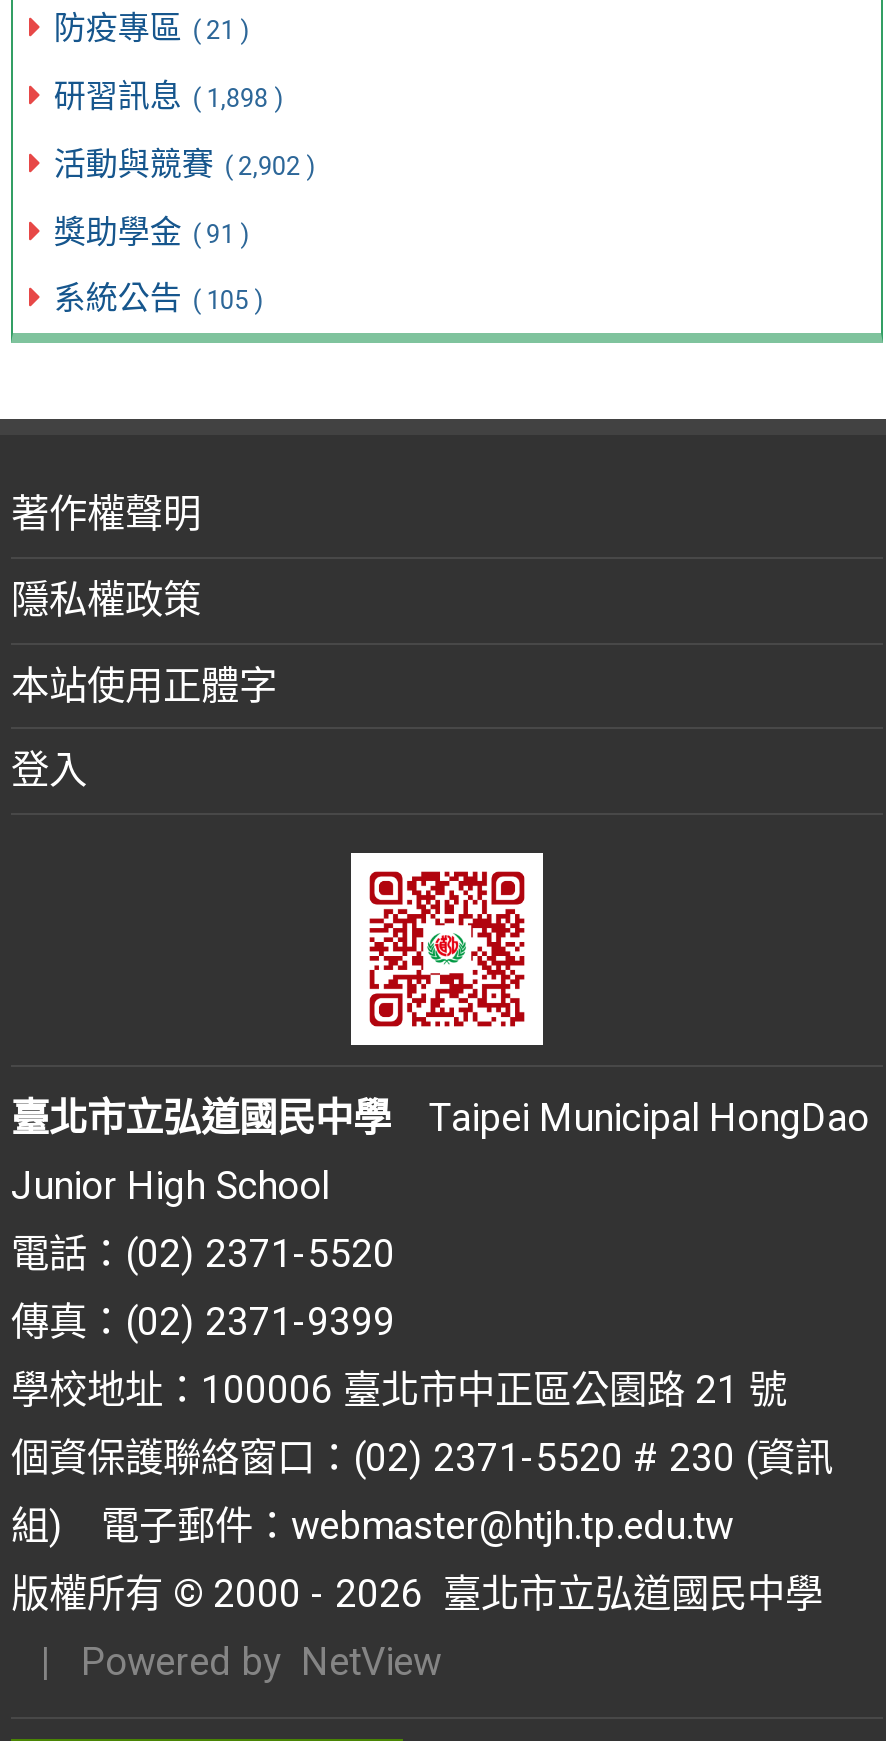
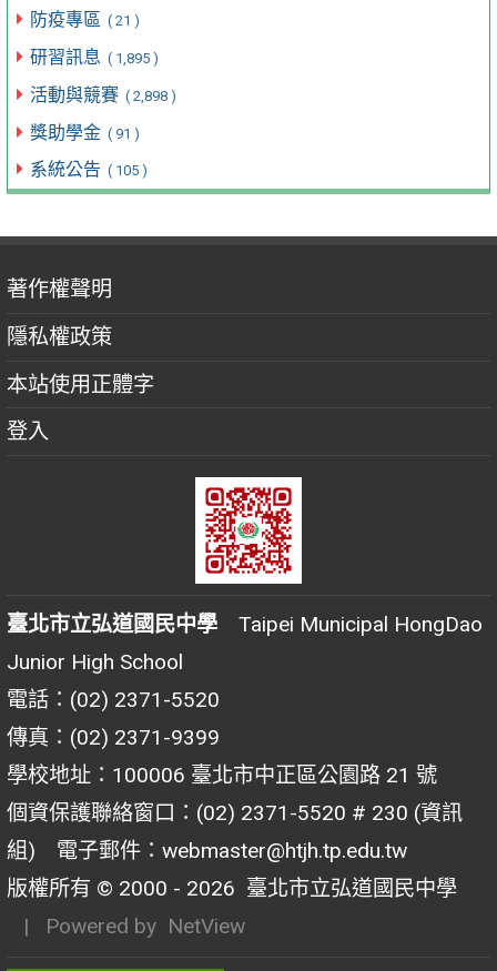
[54,77,284,115] 研習訊息 ( 1,898 ) -> [30,47,158,68] 研習訊息 ( 1,895 )
[54,145,316,183] 活動與競賽 ( 2,902 ) -> [30,84,176,105] 活動與競賽 ( 2,898 )

